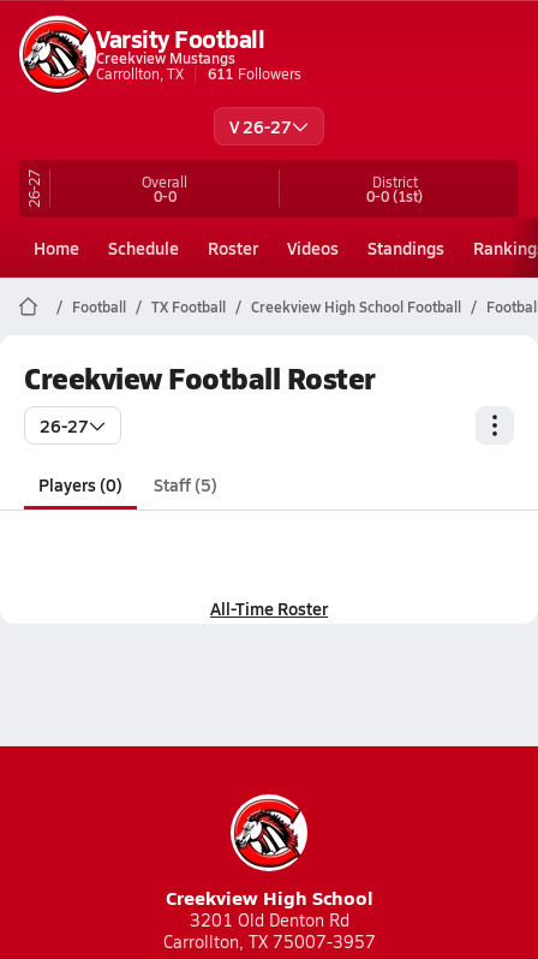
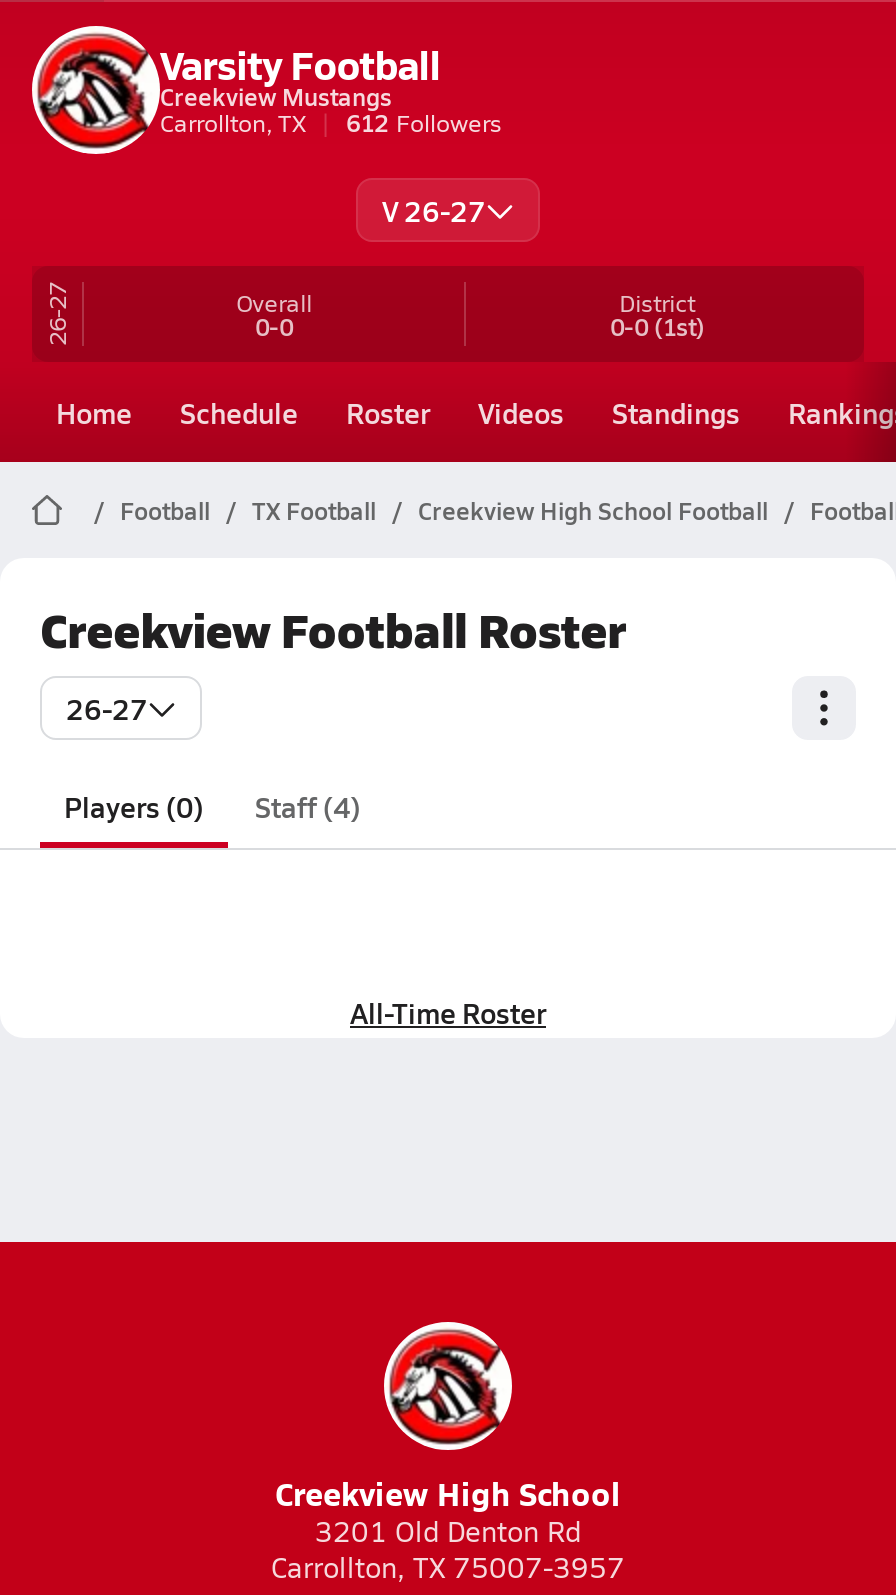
[96,63,301,82] Carrollton, TX 611 Followers -> [160,105,502,137] Carrollton, TX 612 Followers
[38,472,217,496] Players (0) Staff (5) -> [64,786,361,826] Players (0) Staff (4)

